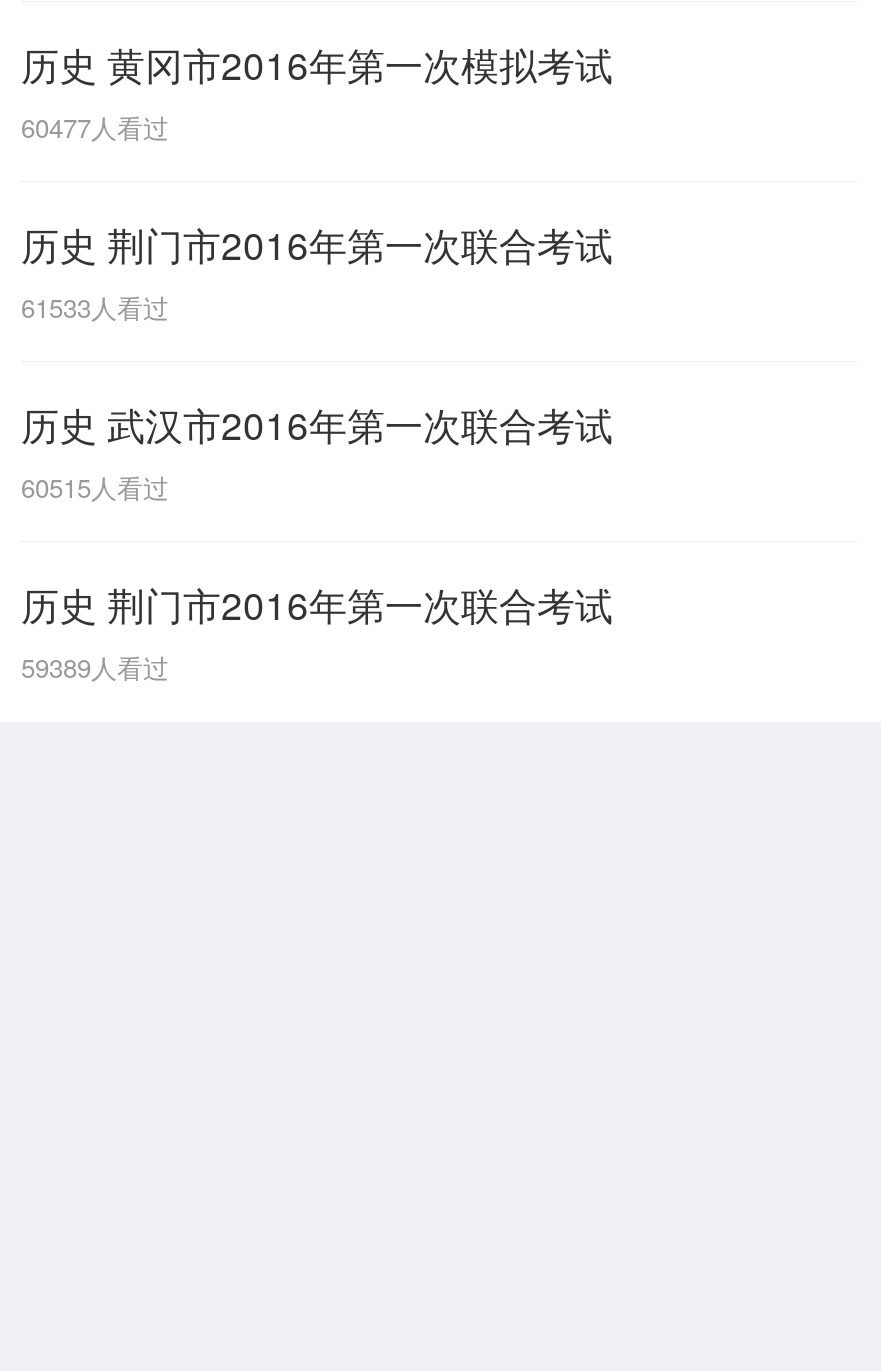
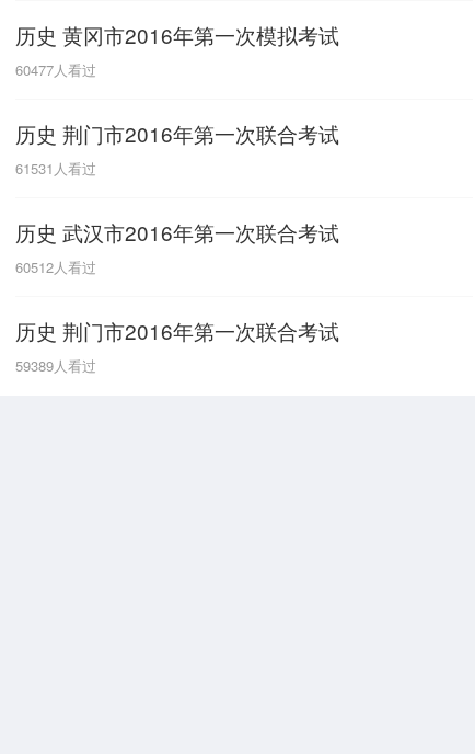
[21,288,169,326] 61533人看过 -> [15,158,96,179] 61531人看过
[21,468,169,506] 60515人看过 -> [15,256,96,277] 60512人看过

